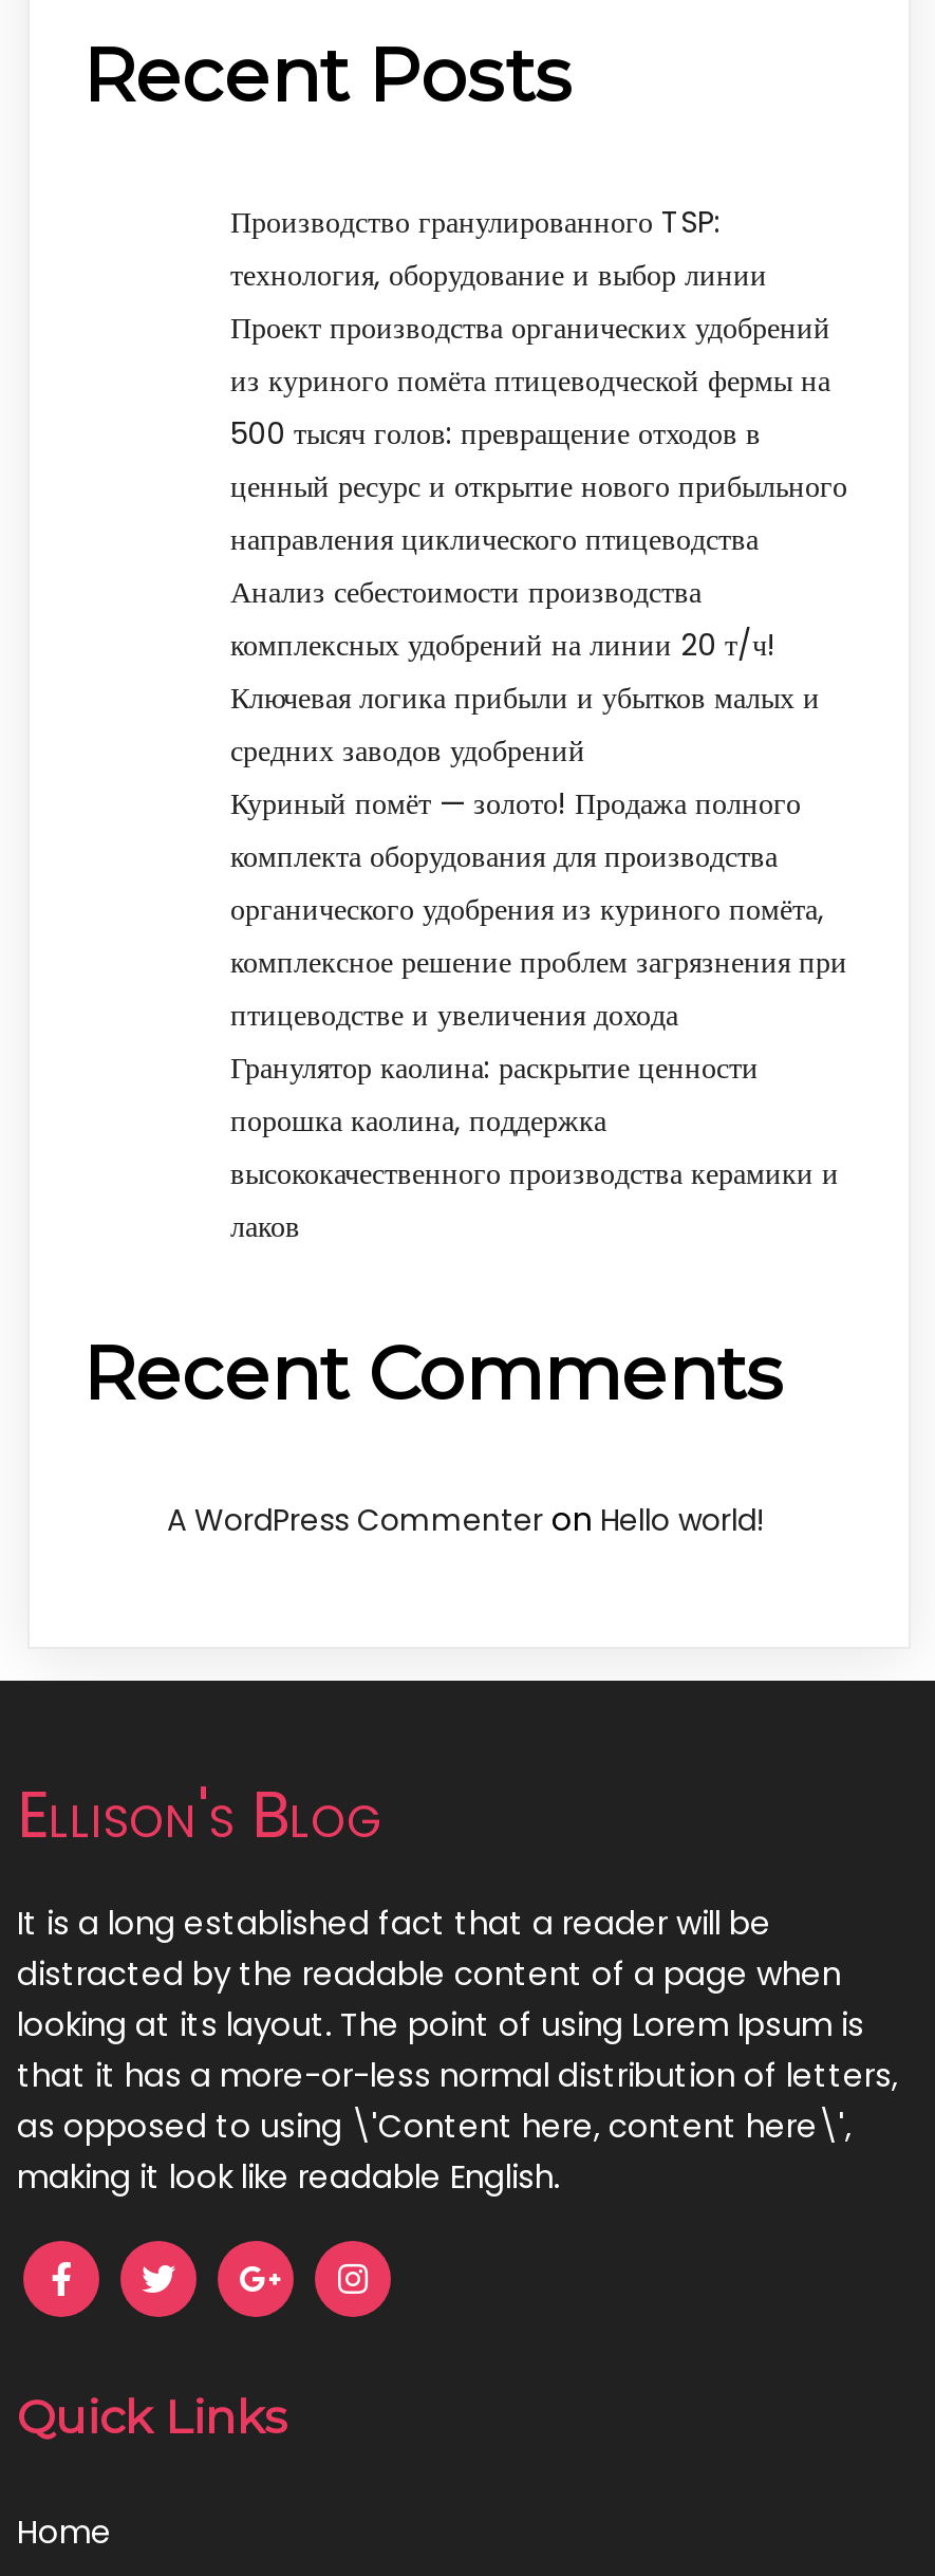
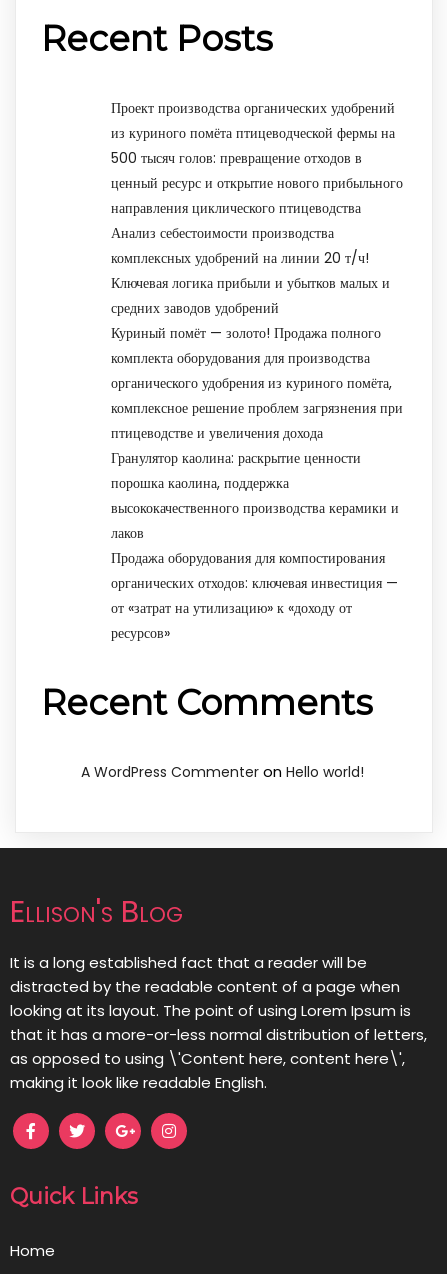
[230,200,767,295] Производство гранулированного TSP: | технология, оборудование и выбор линии -> none
moved [230,306,847,1246] -> [111,98,403,543]: Проект производства органических удобрений | из куриного помёта птицеводческой фермы на | 500 тысяч голов: превращение отходов в | ... | высококачественного производства керамики и | лаков
none -> [111,548,398,643] Продажа оборудования для компостирования | органических отходов: ключевая инвестиция — | от «затрат на утилизацию» к «доходу от | ресурсов»

